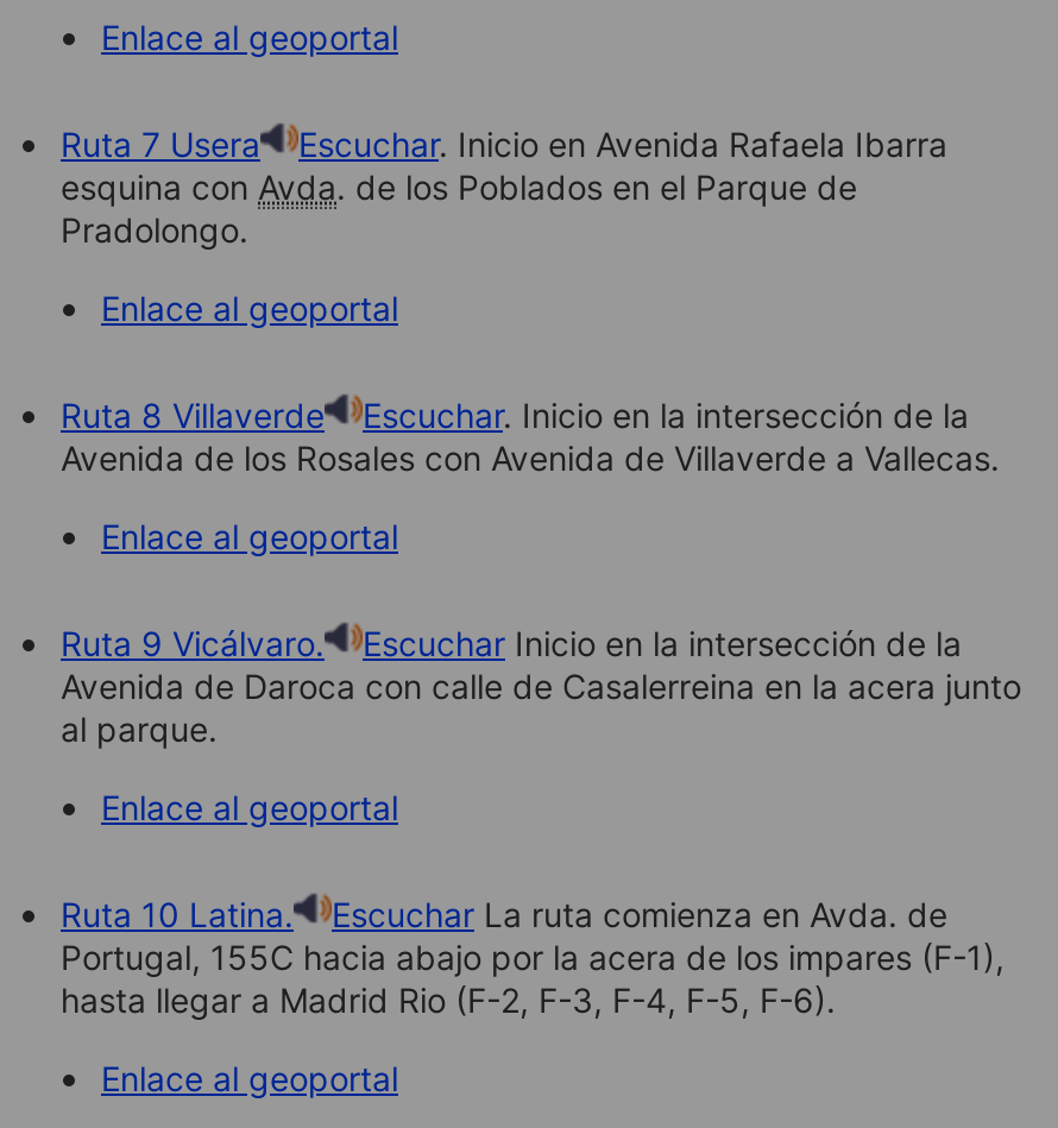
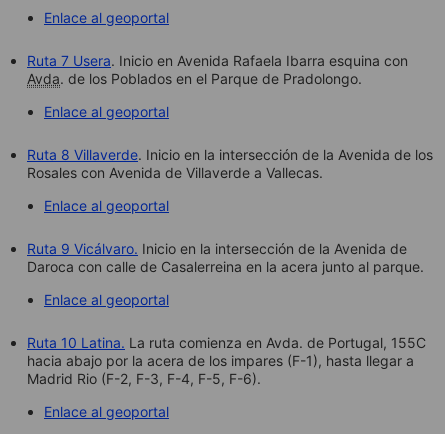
[61,124,947,250] Ruta 7 Usera | Escuchar. Inicio en Avenida Rafaela Ibarra | esquina con Avda. de los Poblados en el Parque de | Pradolongo. -> [27,52,408,87] Ruta 7 Usera. Inicio en Avenida Rafaela Ibarra esquina con | Avda. de los Poblados en el Parque de Pradolongo.
[61,395,1000,478] Ruta 8 Villaverde | Escuchar. Inicio en la intersección de la | Avenida de los Rosales con Avenida de Villaverde a Vallecas. -> [27,146,433,181] Ruta 8 Villaverde. Inicio en la intersección de la Avenida de los | Rosales con Avenida de Villaverde a Vallecas.
[61,623,1021,749] Ruta 9 Vicálvaro. | Escuchar Inicio en la intersección de la | Avenida de Daroca con calle de Casalerreina en la acera junto | al parque. -> [27,240,424,275] Ruta 9 Vicálvaro. Inicio en la intersección de la Avenida de | Daroca con calle de Casalerreina en la acera junto al parque.
[61,894,1005,1020] Ruta 10 Latina. | Escuchar La ruta comienza en Avda. de | Portugal, 155C hacia abajo por la acera de los impares (F-1), | hasta llegar a Madrid Rio (F-2, F-3, F-4, F-5, F-6). -> [27,334,426,387] Ruta 10 Latina. La ruta comienza en Avda. de Portugal, 155C | hacia abajo por la acera de los impares (F-1), hasta llegar a | Madrid Rio (F-2, F-3, F-4, F-5, F-6).

